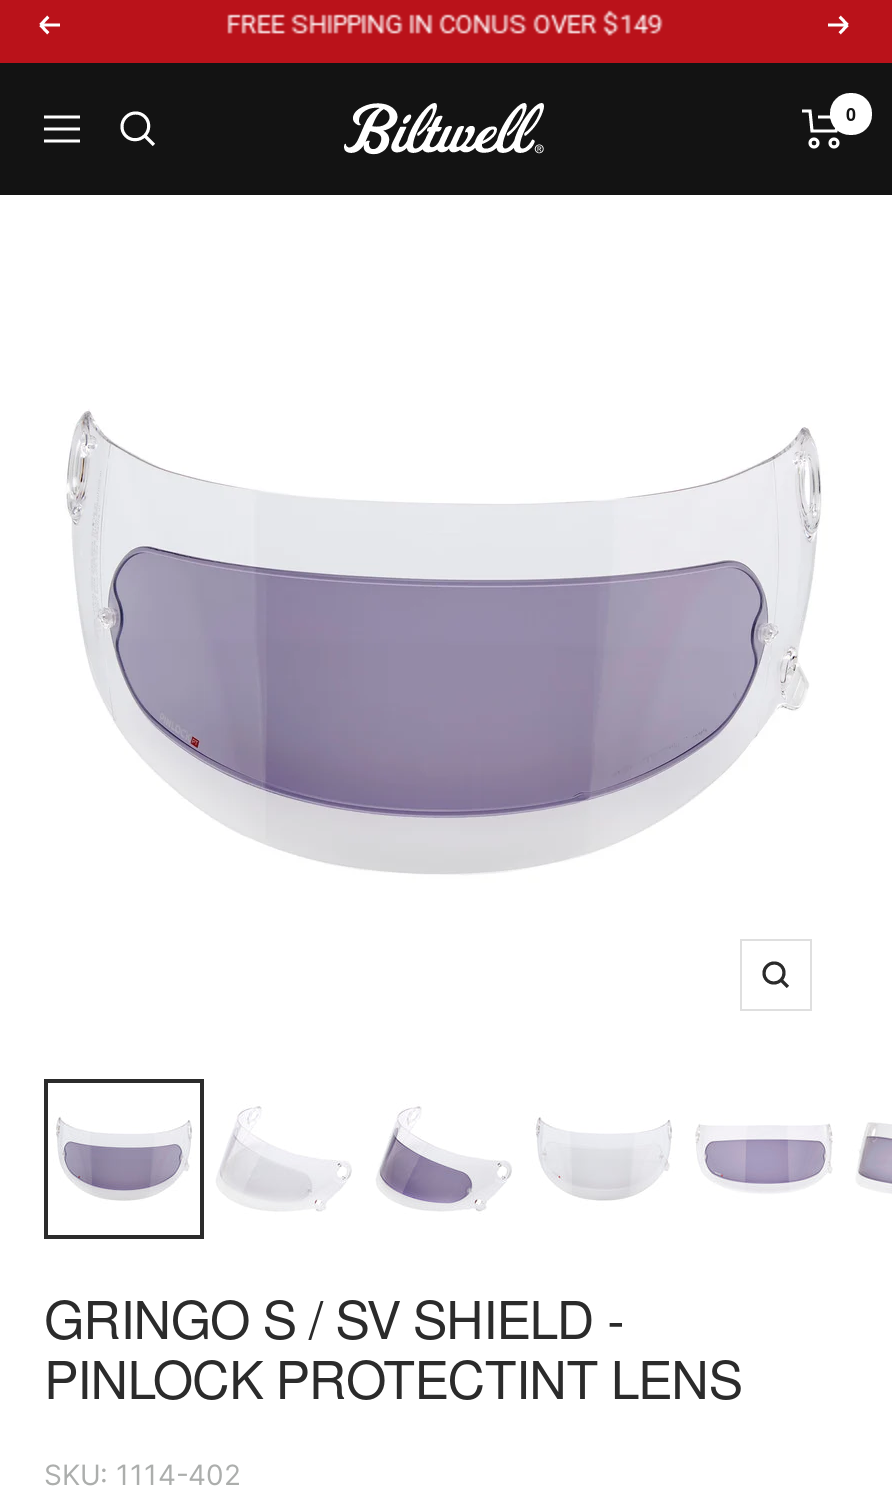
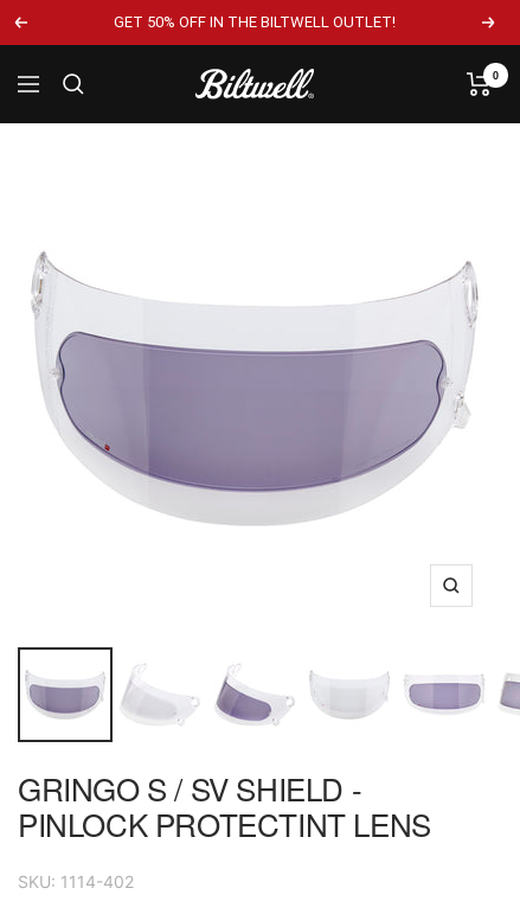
[227,9,661,39] FREE SHIPPING IN CONUS OVER $149 -> [114,13,396,31] GET 50% OFF IN THE BILTWELL OUTLET!

